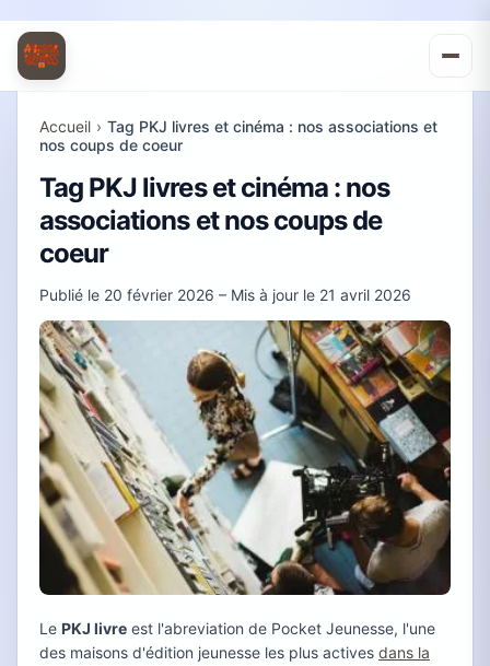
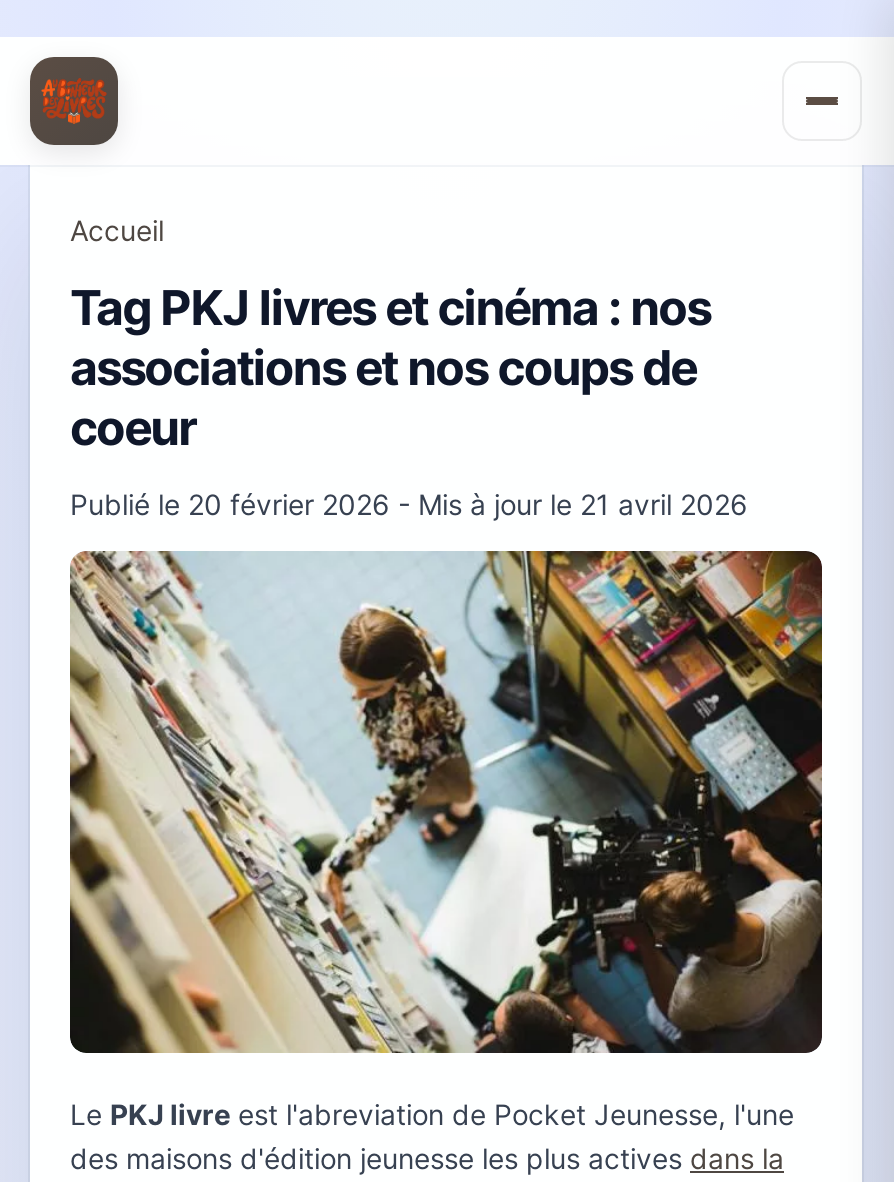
[39,117,437,154] Accueil › Tag PKJ livres et cinéma : nos associations et | nos coups de coeur -> [70,213,164,247] Accueil
[39,285,411,304] Publié le 20 février 2026 – Mis à jour le 21 avril 2026 -> [70,487,748,521] Publié le 20 février 2026 - Mis à jour le 21 avril 2026

